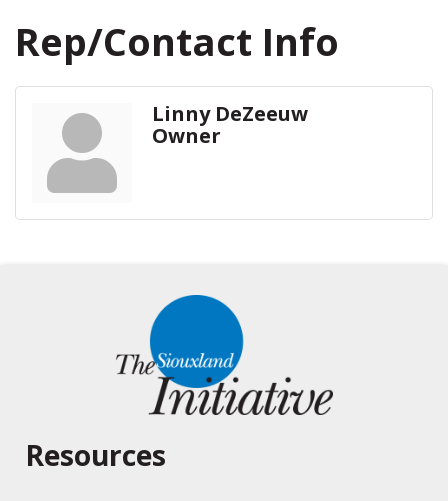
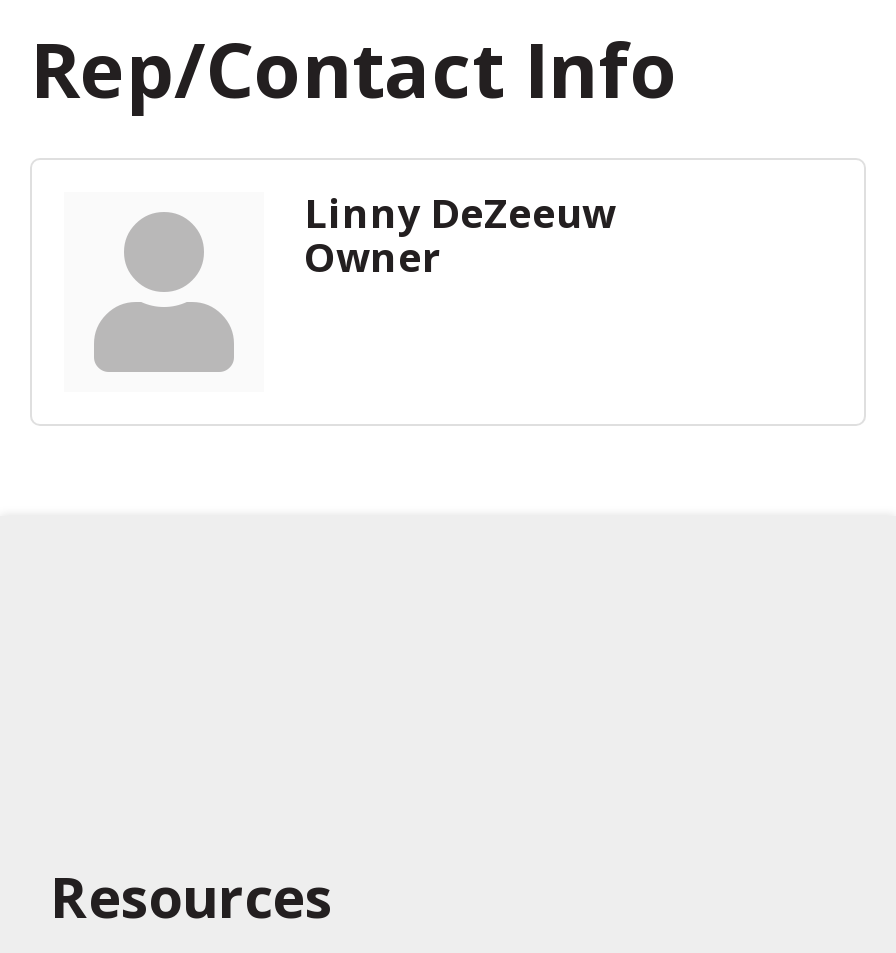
[116,294,334,416] [image] -> none

